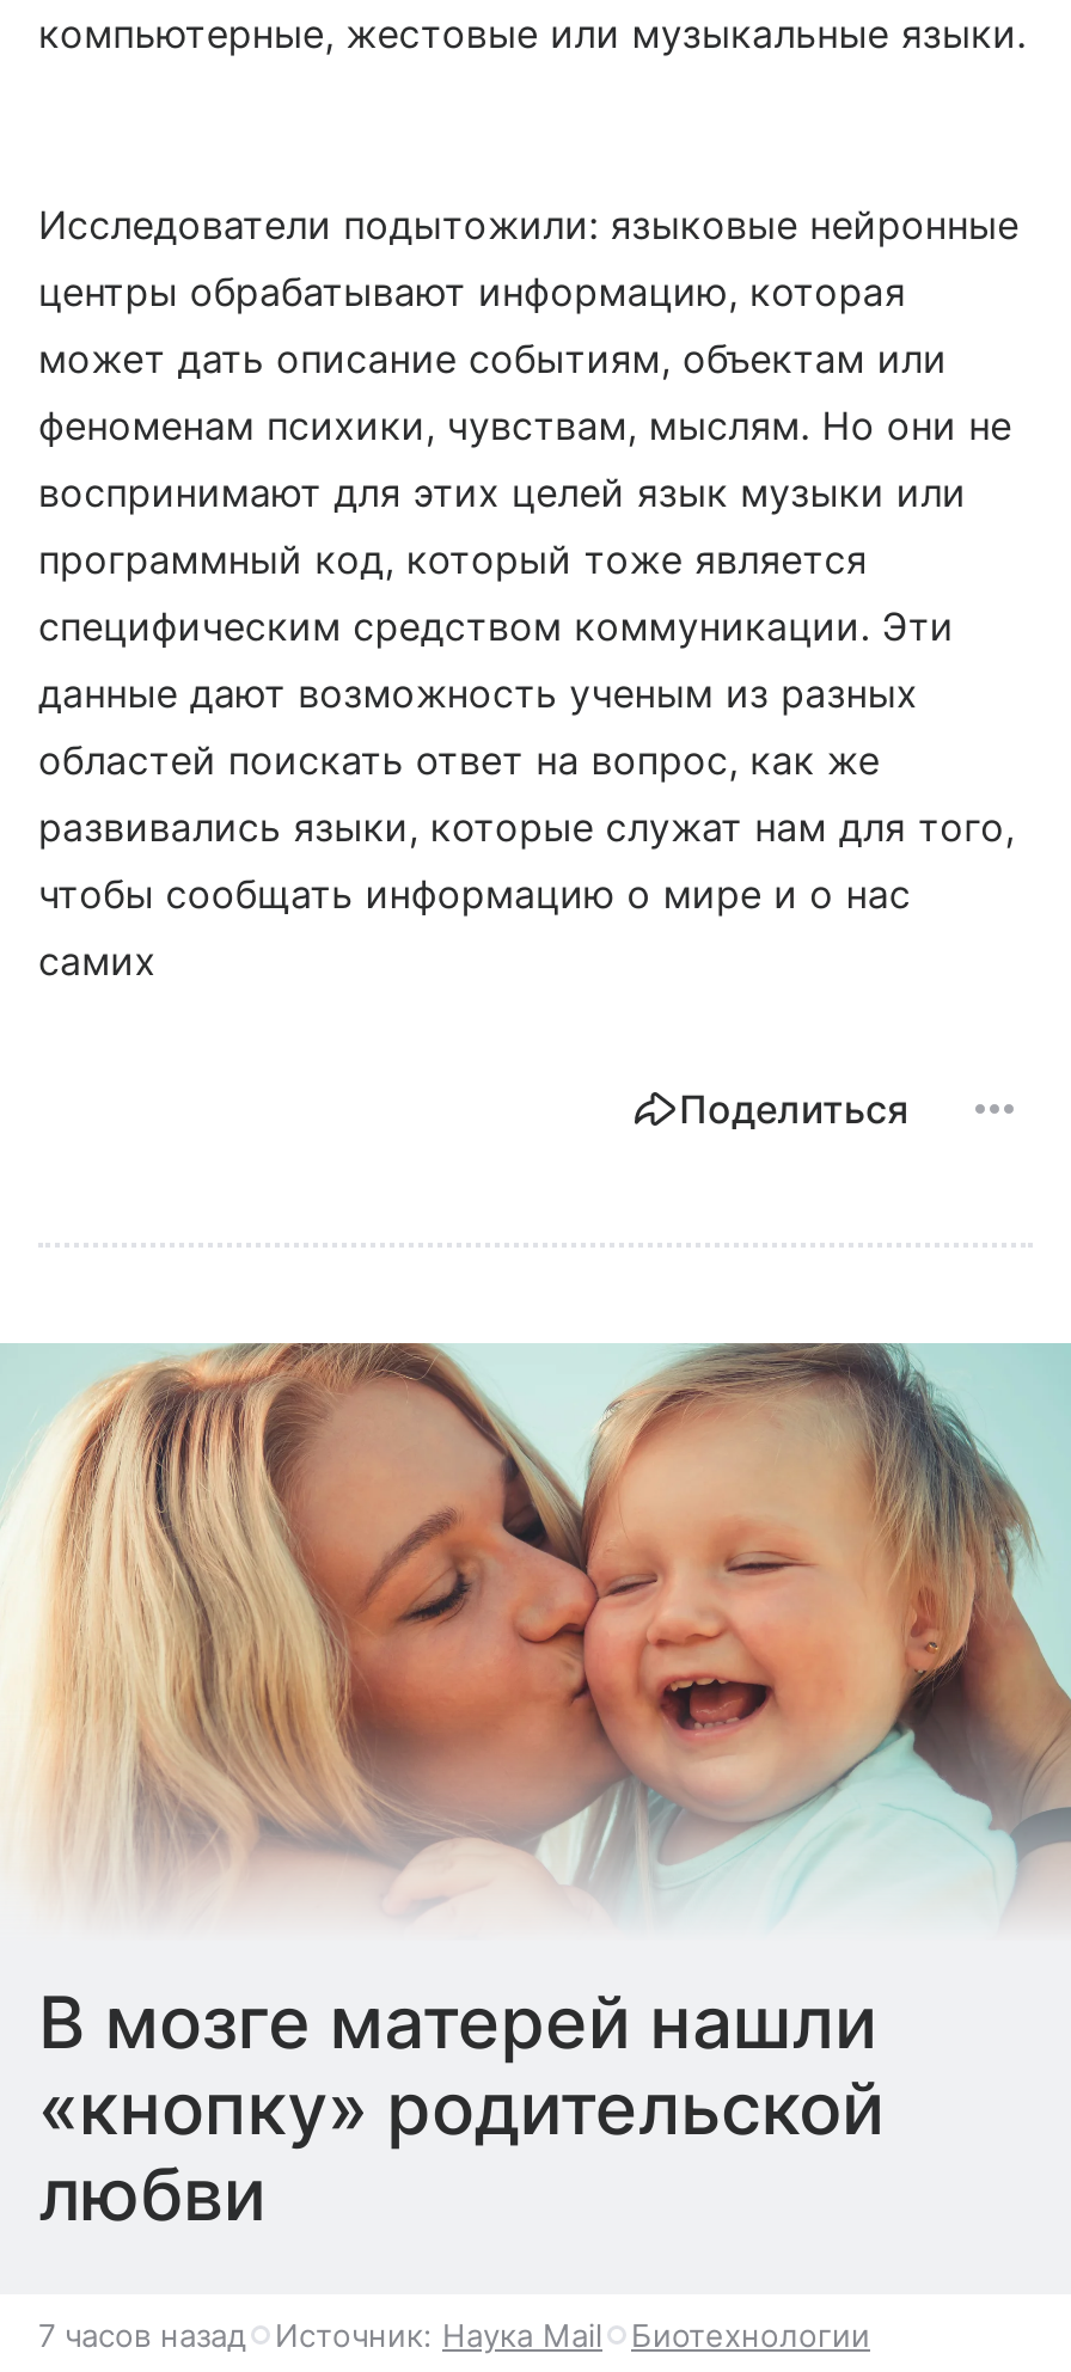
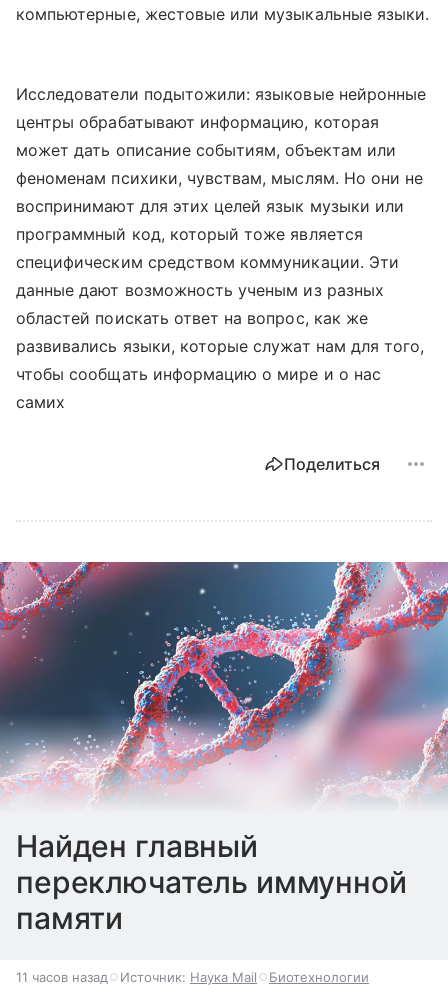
[7,1341,1064,2237] [image] | В мозге матерей нашли | «кнопку» родительской | любви -> [3,561,445,936] [image] | Найден главный | переключатель иммунной | памяти
[38,2316,870,2354] 7 часов назад Источник: Наука Mail Биотехнологии -> [16,969,369,985] 11 часов назад Источник: Наука Mail Биотехнологии

